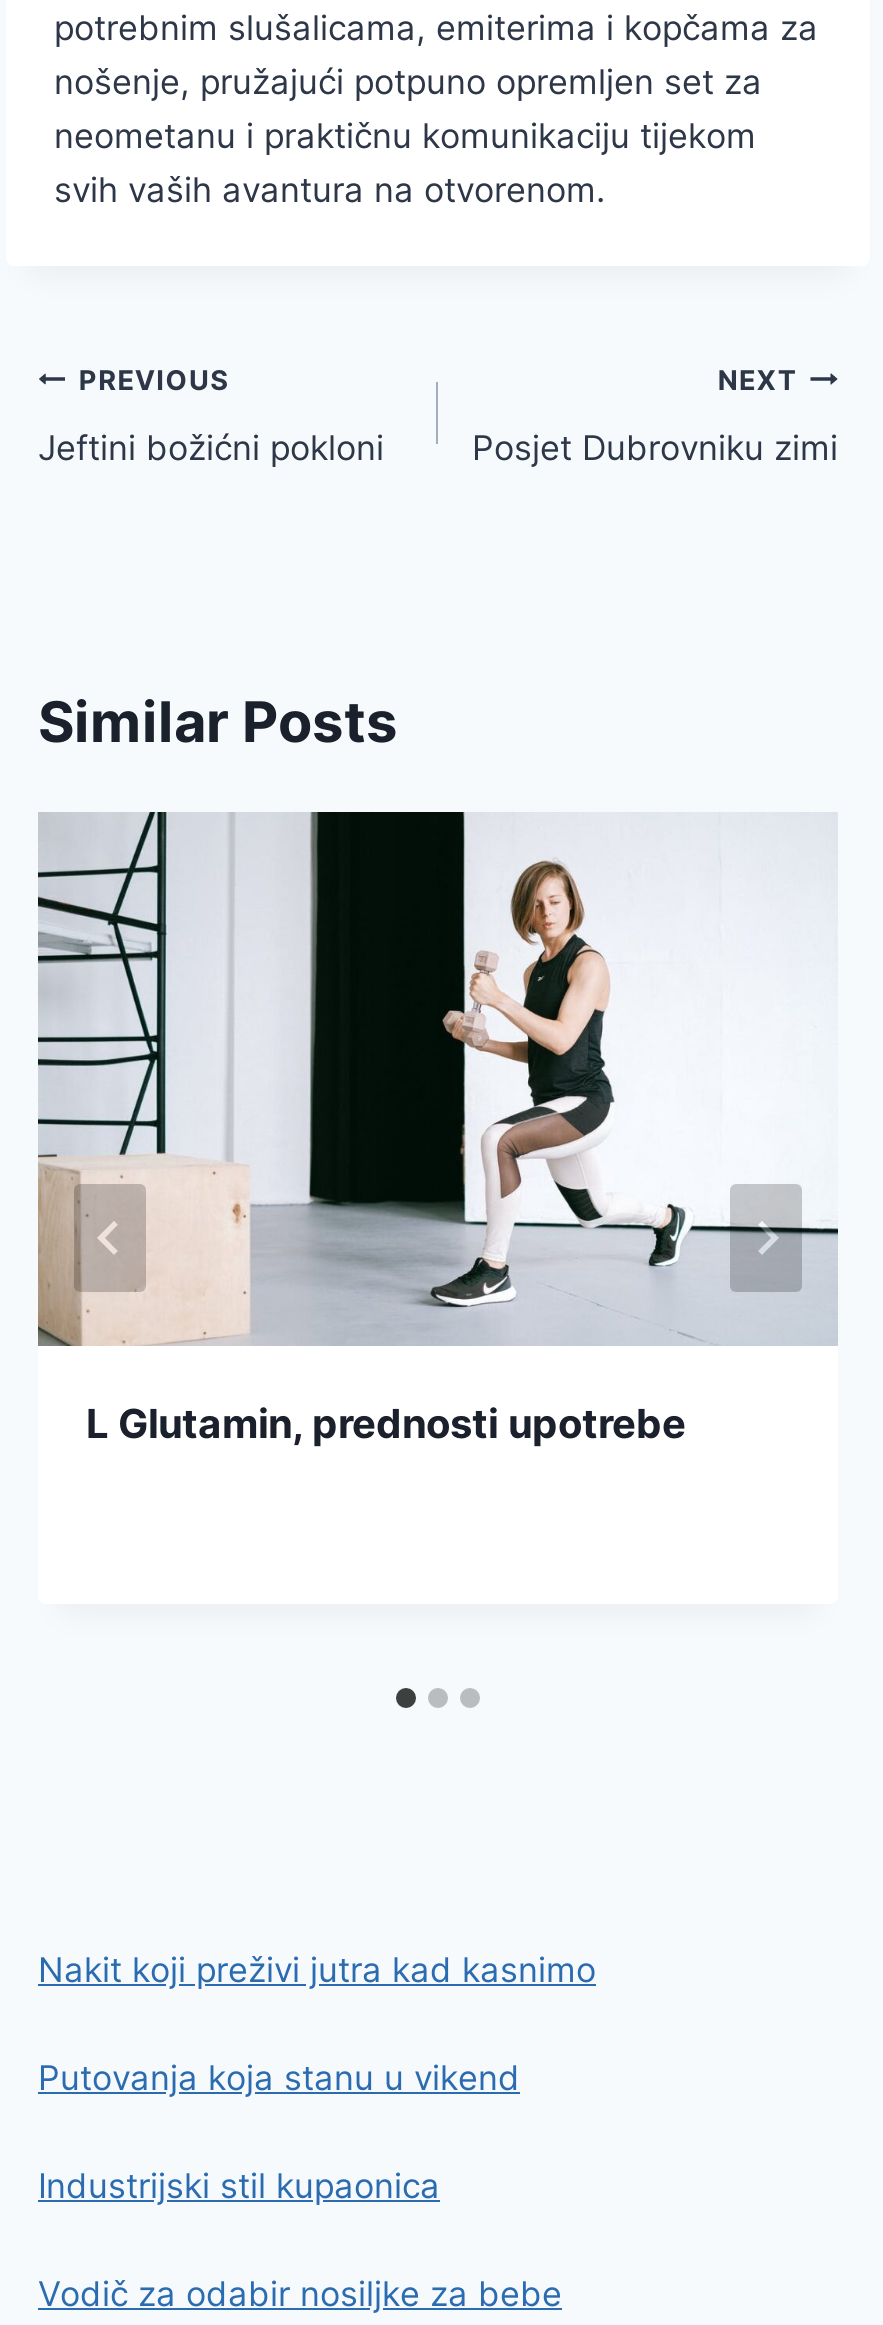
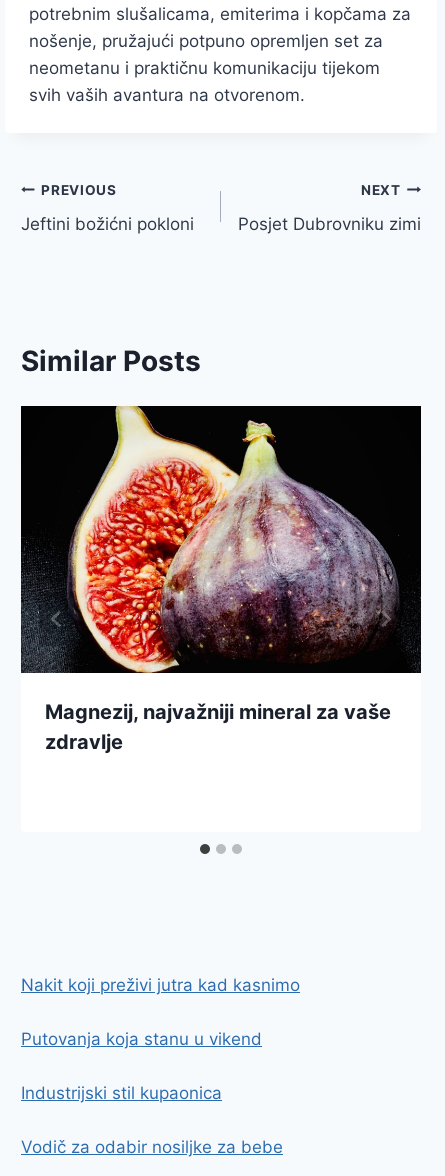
[36,810,838,1448] [image] | L Glutamin, prednosti upotrebe -> [20,405,422,754] [image] | Magnezij, najvažniji mineral za vaše | zdravlje

